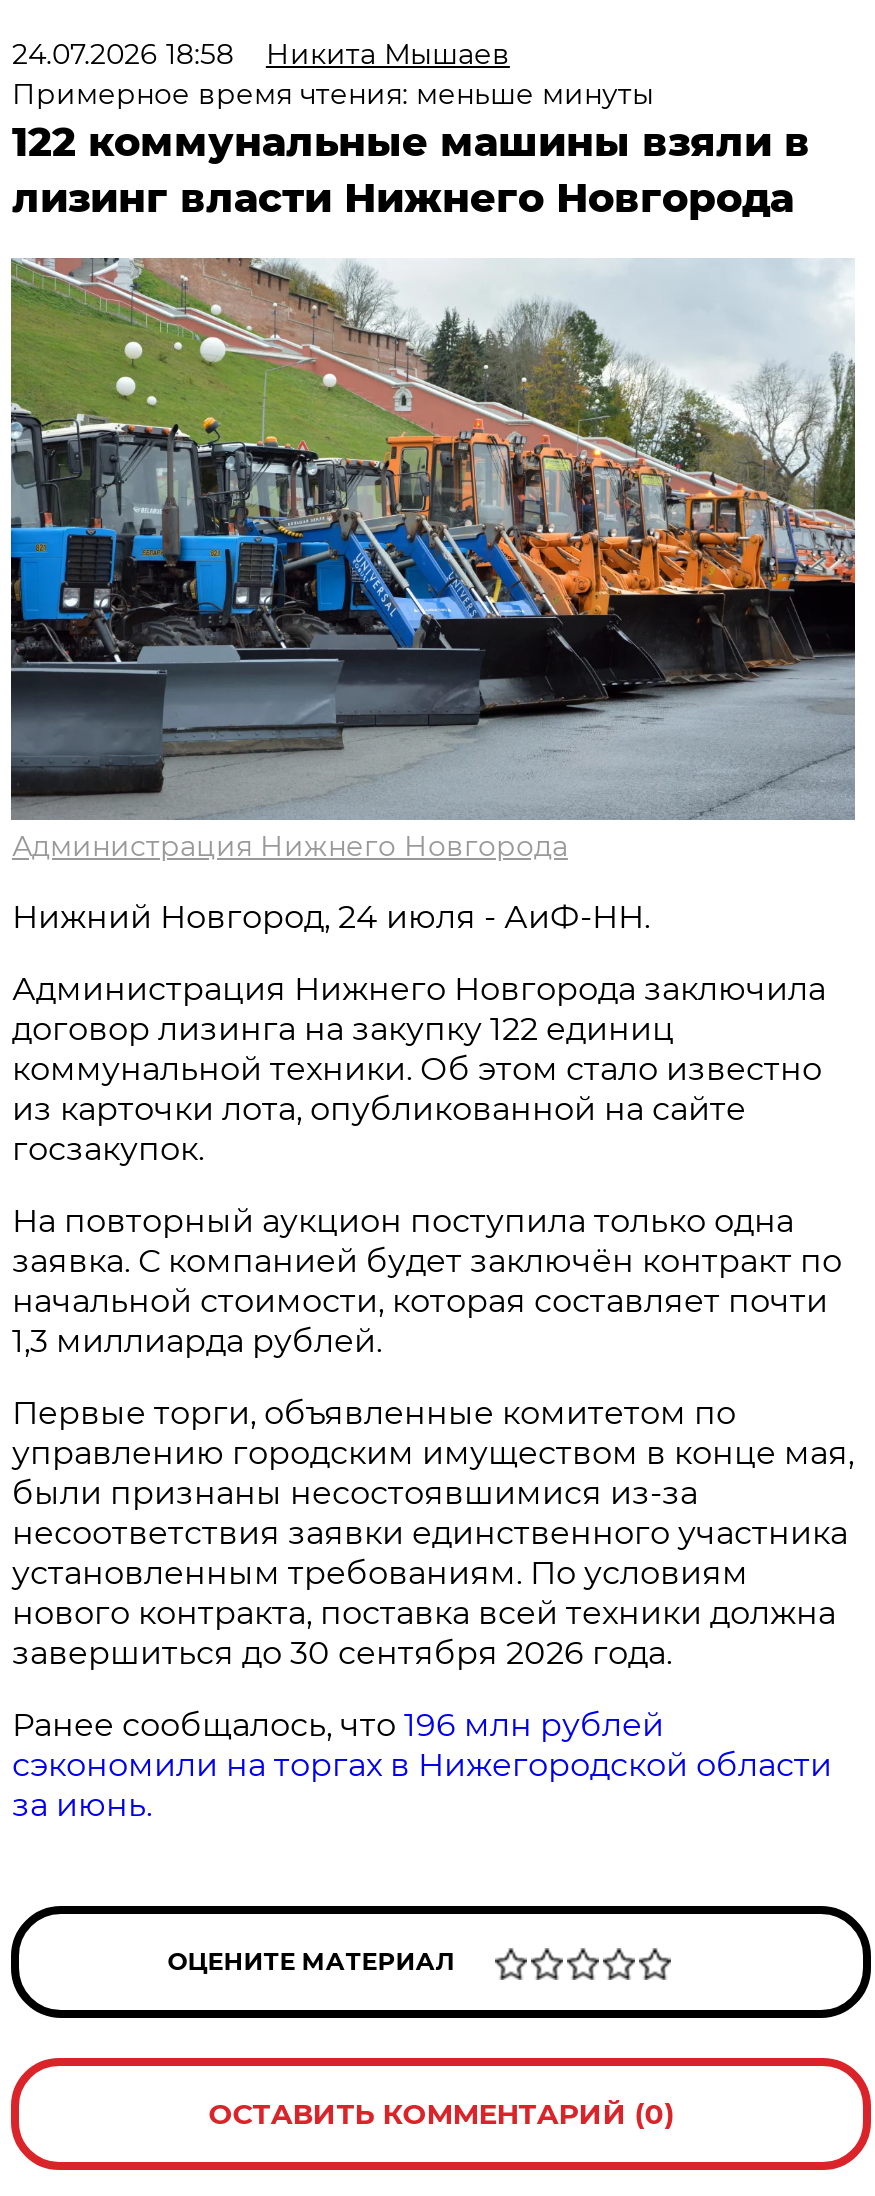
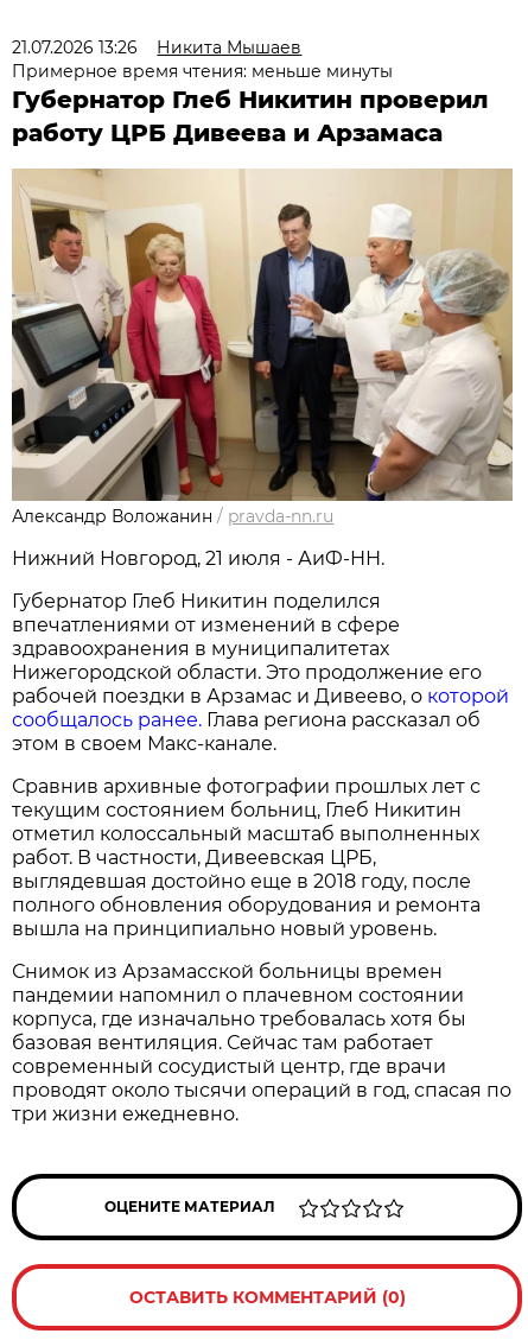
[12,36,510,72] 24.07.2026 18:58 Никита Мышаев -> [12,37,302,58] 21.07.2026 13:26 Никита Мышаев
[12,118,810,222] 122 коммунальные машины взяли в | лизинг власти Нижнего Новгорода -> [12,85,489,147] Губернатор Глеб Никитин проверил | работу ЦРБ Дивеева и Арзамаса
[9,256,857,1824] [image] | Администрация Нижнего Новгорода | Нижний Новгород, 24 июля - АиФ-НН. | Администрация Нижнего Новгорода заключила | договор лизинга на закупку 122 единиц | коммунальной техники. Об этом стало известно | из карточки лота, опубликованной на сайте | госзакупок. | На повторный аукцион поступила только одна | заявка. С компанией будет заключён контракт по | начальной стоимости, которая составляет почти | 1,3 миллиарда рублей. | Первые торги, объявленные комитетом по | управлению городским имуществом в конце мая, | были признаны несостоявшимися из-за | несоответствия заявки единственного участника | установленным требованиям. По условиям | нового контракта, поставка всей техники должна | завершиться до 30 сентября 2026 года. | Ранее сообщалось, что 196 млн рублей | сэкономили на торгах в Нижегородской области | за июнь. -> [12,169,514,1126] [image] | Александр Воложанин / pravda-nn.ru | Нижний Новгород, 21 июля - АиФ-НН. | Губернатор Глеб Никитин поделился | впечатлениями от изменений в сфере | здравоохранения в муниципалитетах | Нижегородской области. Это продолжение его | рабочей поездки в Арзамас и Дивеево, о которой | сообщалось ранее. Глава региона рассказал об | этом в своем Макс-канале. | Сравнив архивные фотографии прошлых лет с | текущим состоянием больниц, Глеб Никитин | отметил колоссальный масштаб выполненных | работ. В частности, Дивеевская ЦРБ, | выглядевшая достойно еще в 2018 году, после | полного обновления оборудования и ремонта | вышла на принципиально новый уровень. | Снимок из Арзамасской больницы времен | пандемии напомнил о плачевном состоянии | корпуса, где изначально требовалась хотя бы | базовая вентиляция. Сейчас там работает | современный сосудистый центр, где врачи | проводят около тысячи операций в год, спасая по | три жизни ежедневно.

